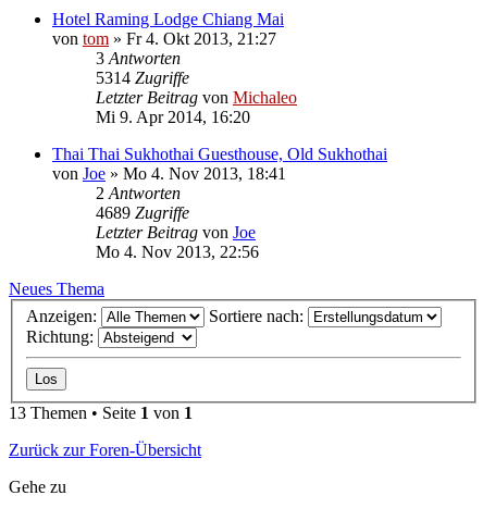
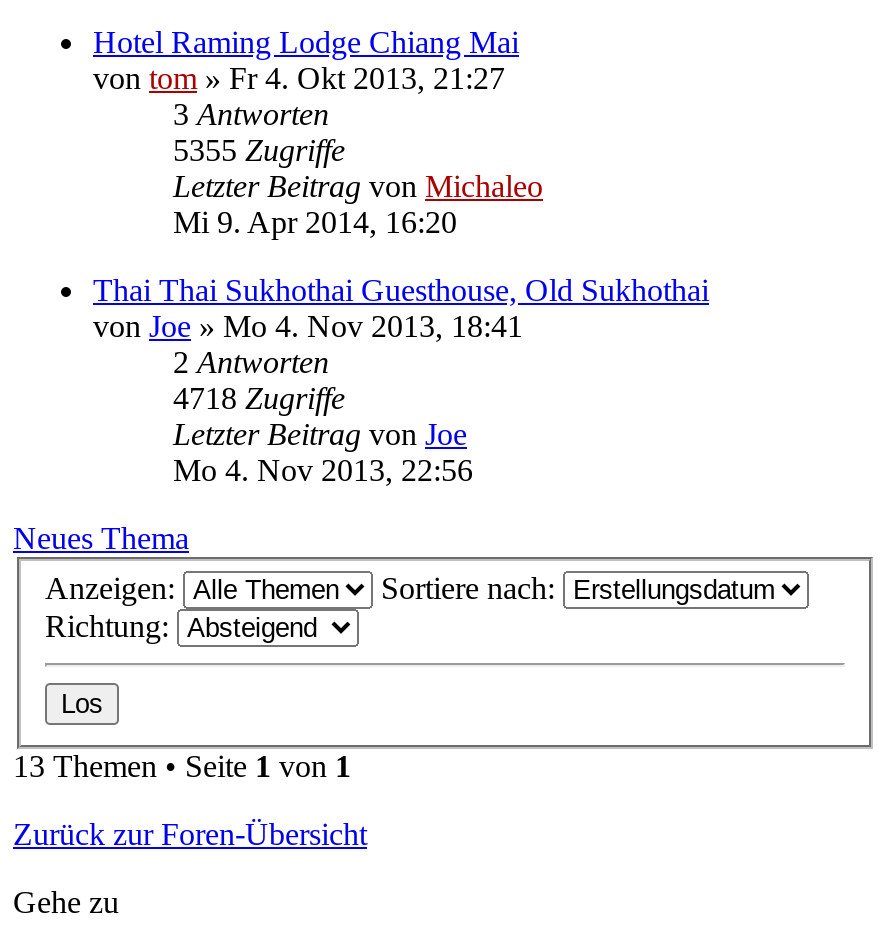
[96,68,189,87] 5314 Zugriffe -> [173,133,345,167] 5355 Zugriffe
[96,203,189,222] 4689 Zugriffe -> [173,381,345,415] 4718 Zugriffe

